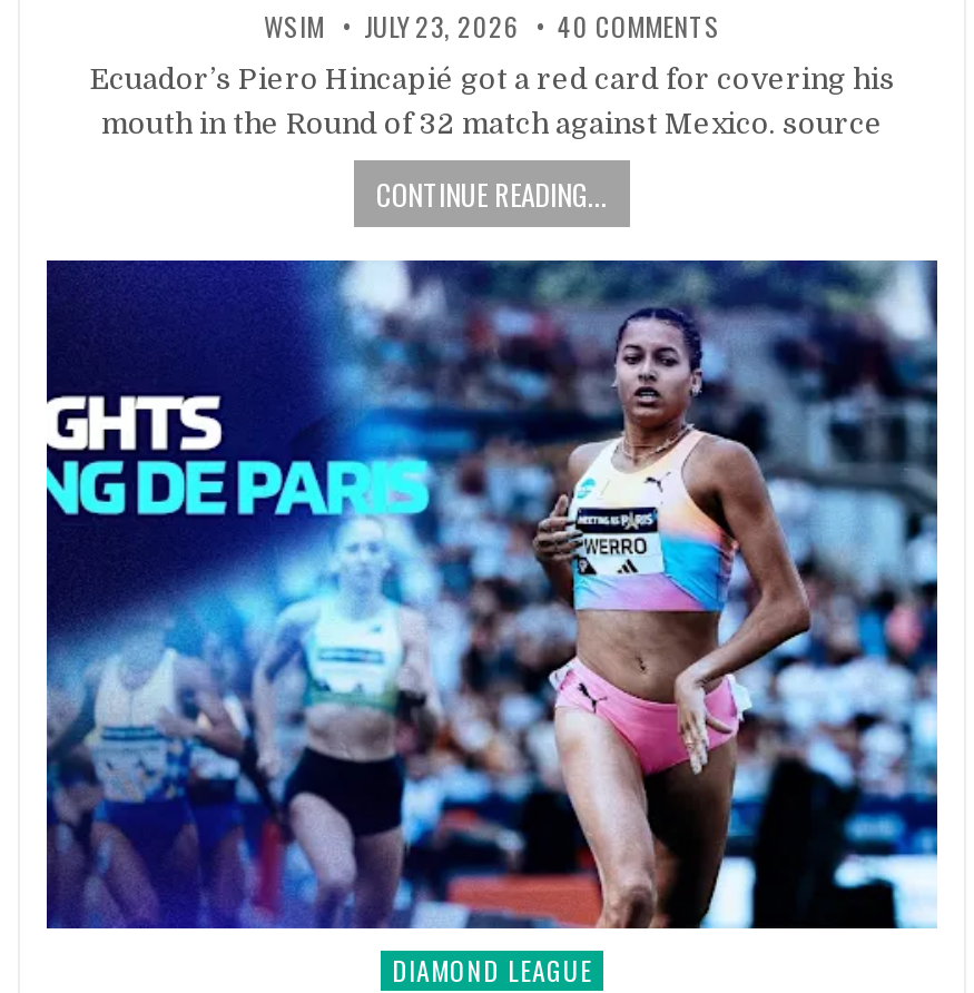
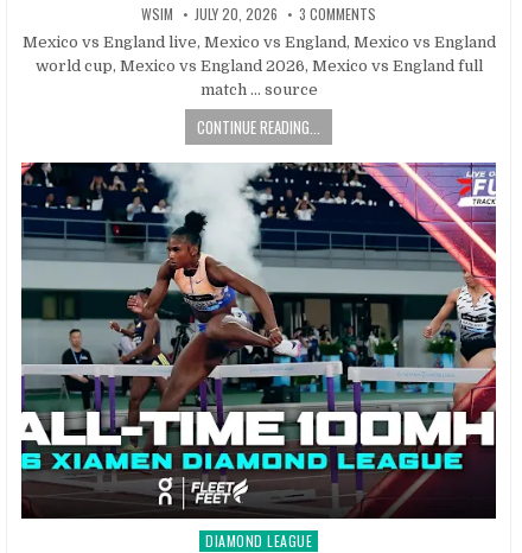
[364,7,720,45] JULY 23, 2026 | 40 COMMENTS -> [195,4,376,24] JULY 20, 2026 | 3 COMMENTS
[89,62,895,140] Ecuador’s Piero Hincapié got a red card for covering his | mouth in the Round of 32 match against Mexico. source -> [22,33,495,98] Mexico vs England live, Mexico vs England, Mexico vs England | world cup, Mexico vs England 2026, Mexico vs England full | match … source
[45,258,939,931] [image] -> [20,161,497,520] [image]

